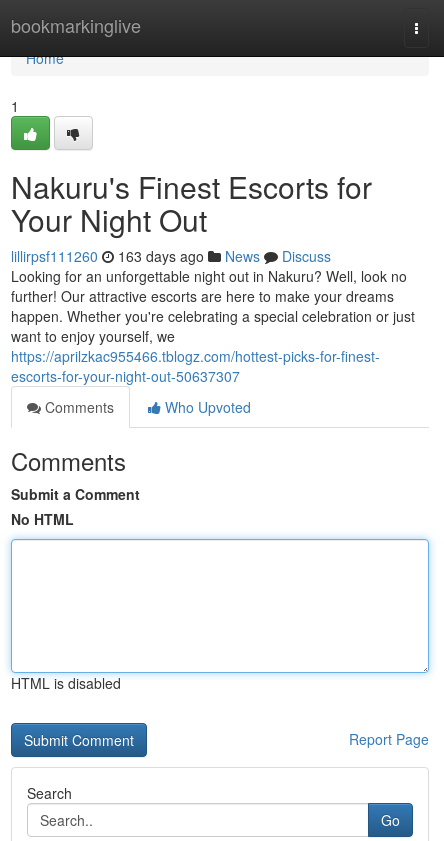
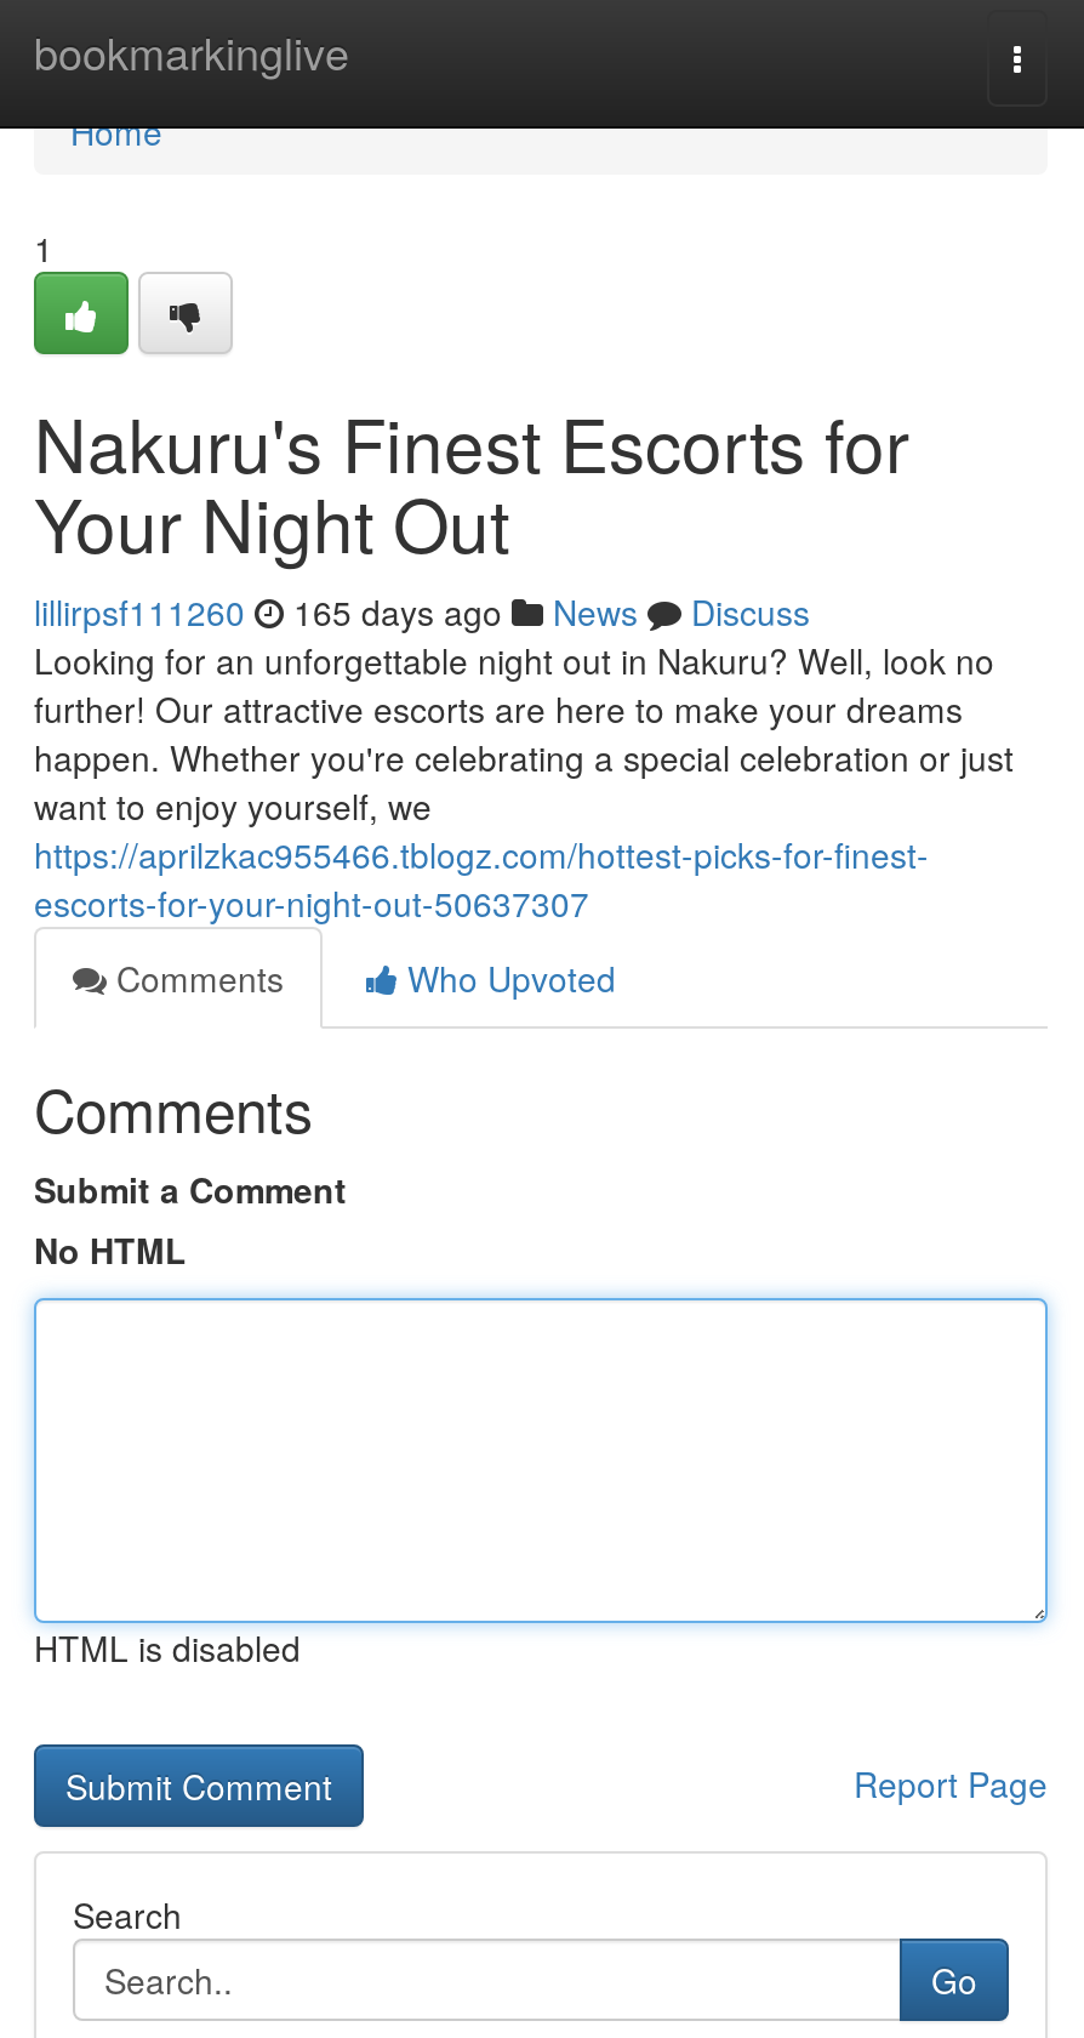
[11,246,331,266] lillirpsf111260 163 days ago News Discuss -> [34,587,810,636] lillirpsf111260 165 days ago News Discuss

